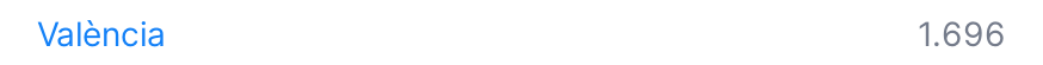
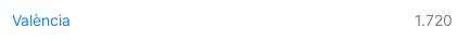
[918,12,1006,52] 1.696 -> [415,10,453,29] 1.720

